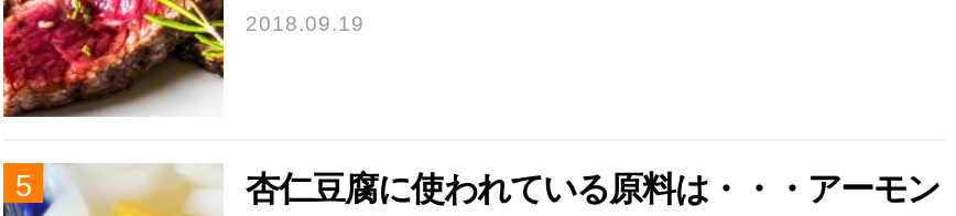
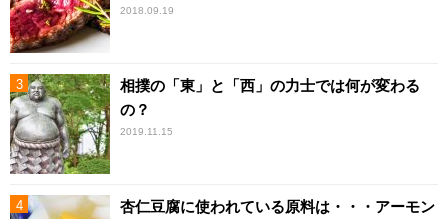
none -> [10,73,420,175] [image] | 相撲の「東」と「西」の力士では何が変わる | の？ | 2019.11.15

